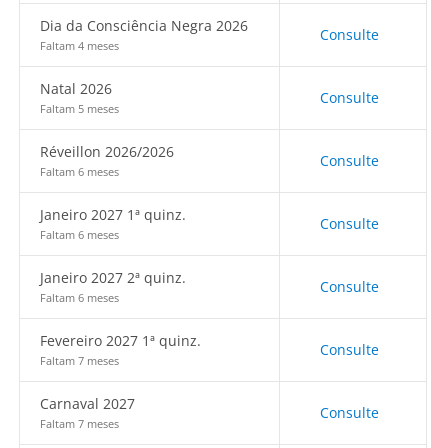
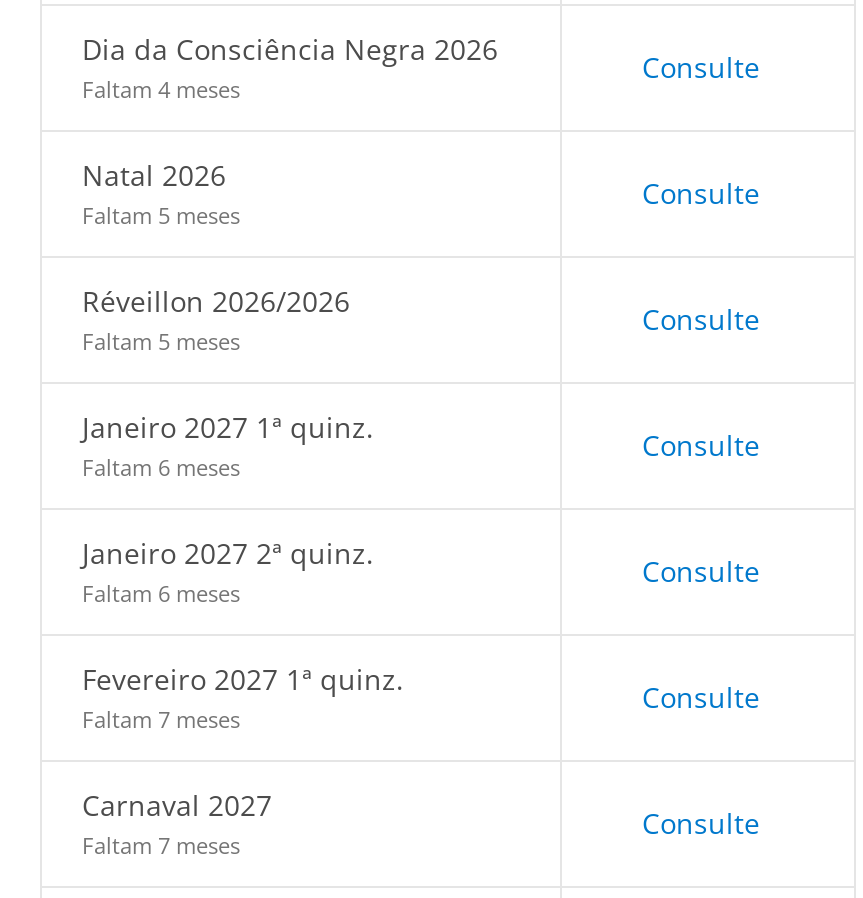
[40,164,119,179] Faltam 6 meses -> [82,326,240,356] Faltam 5 meses

